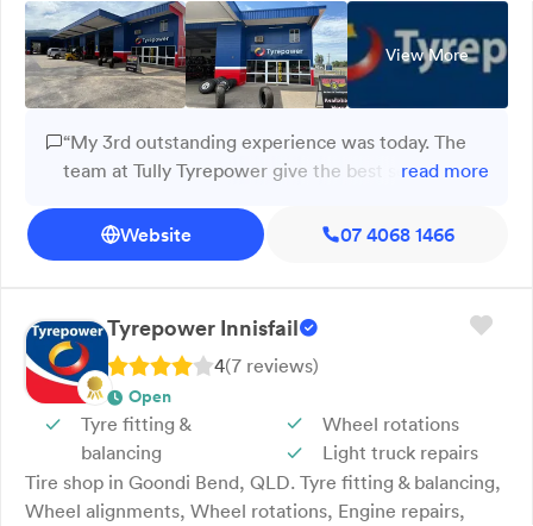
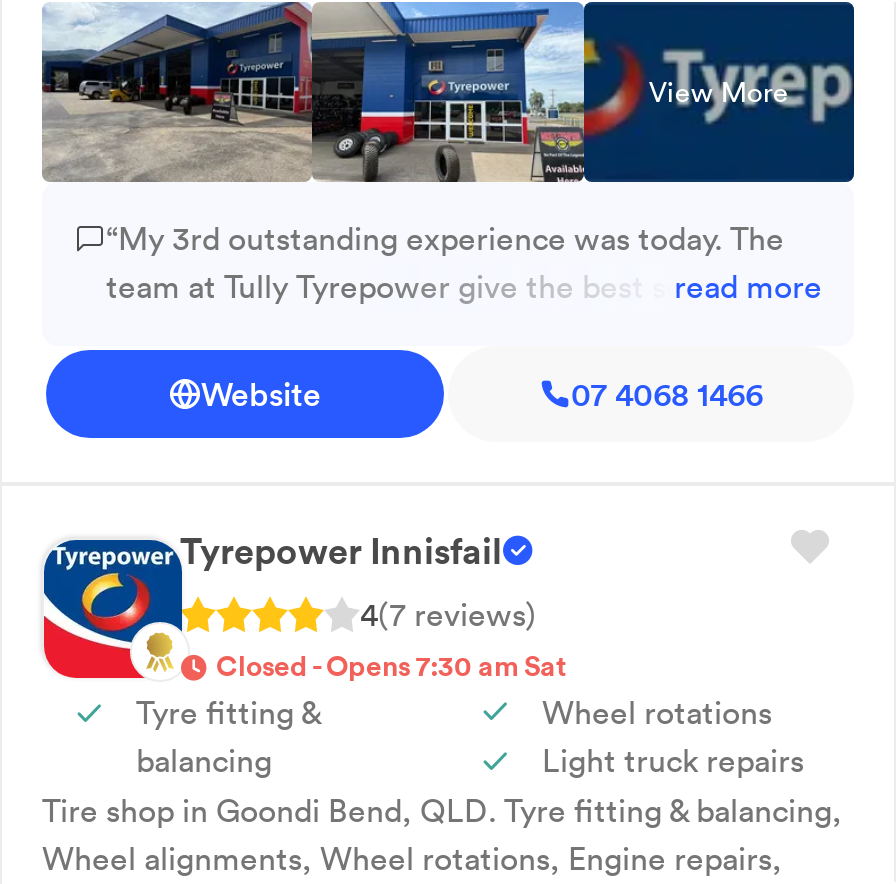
[128,386,171,407] Open -> [216,648,566,684] Closed - Opens 7:30 am Sat

